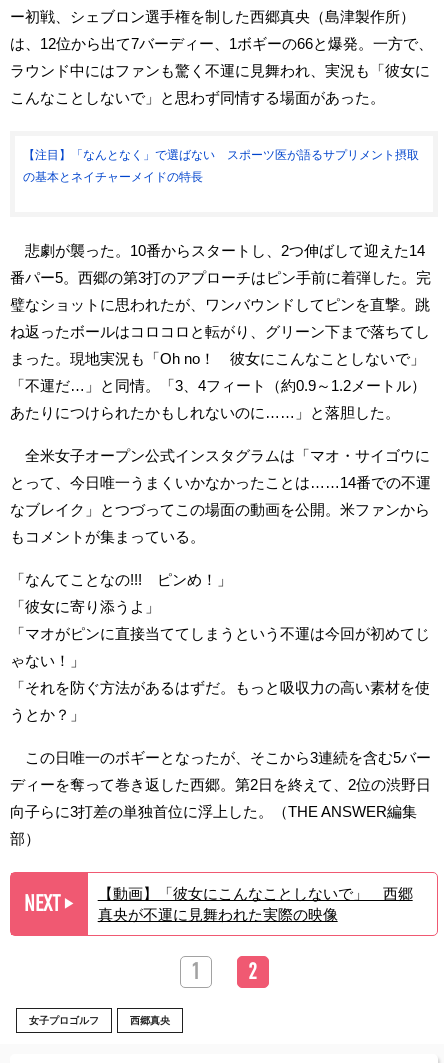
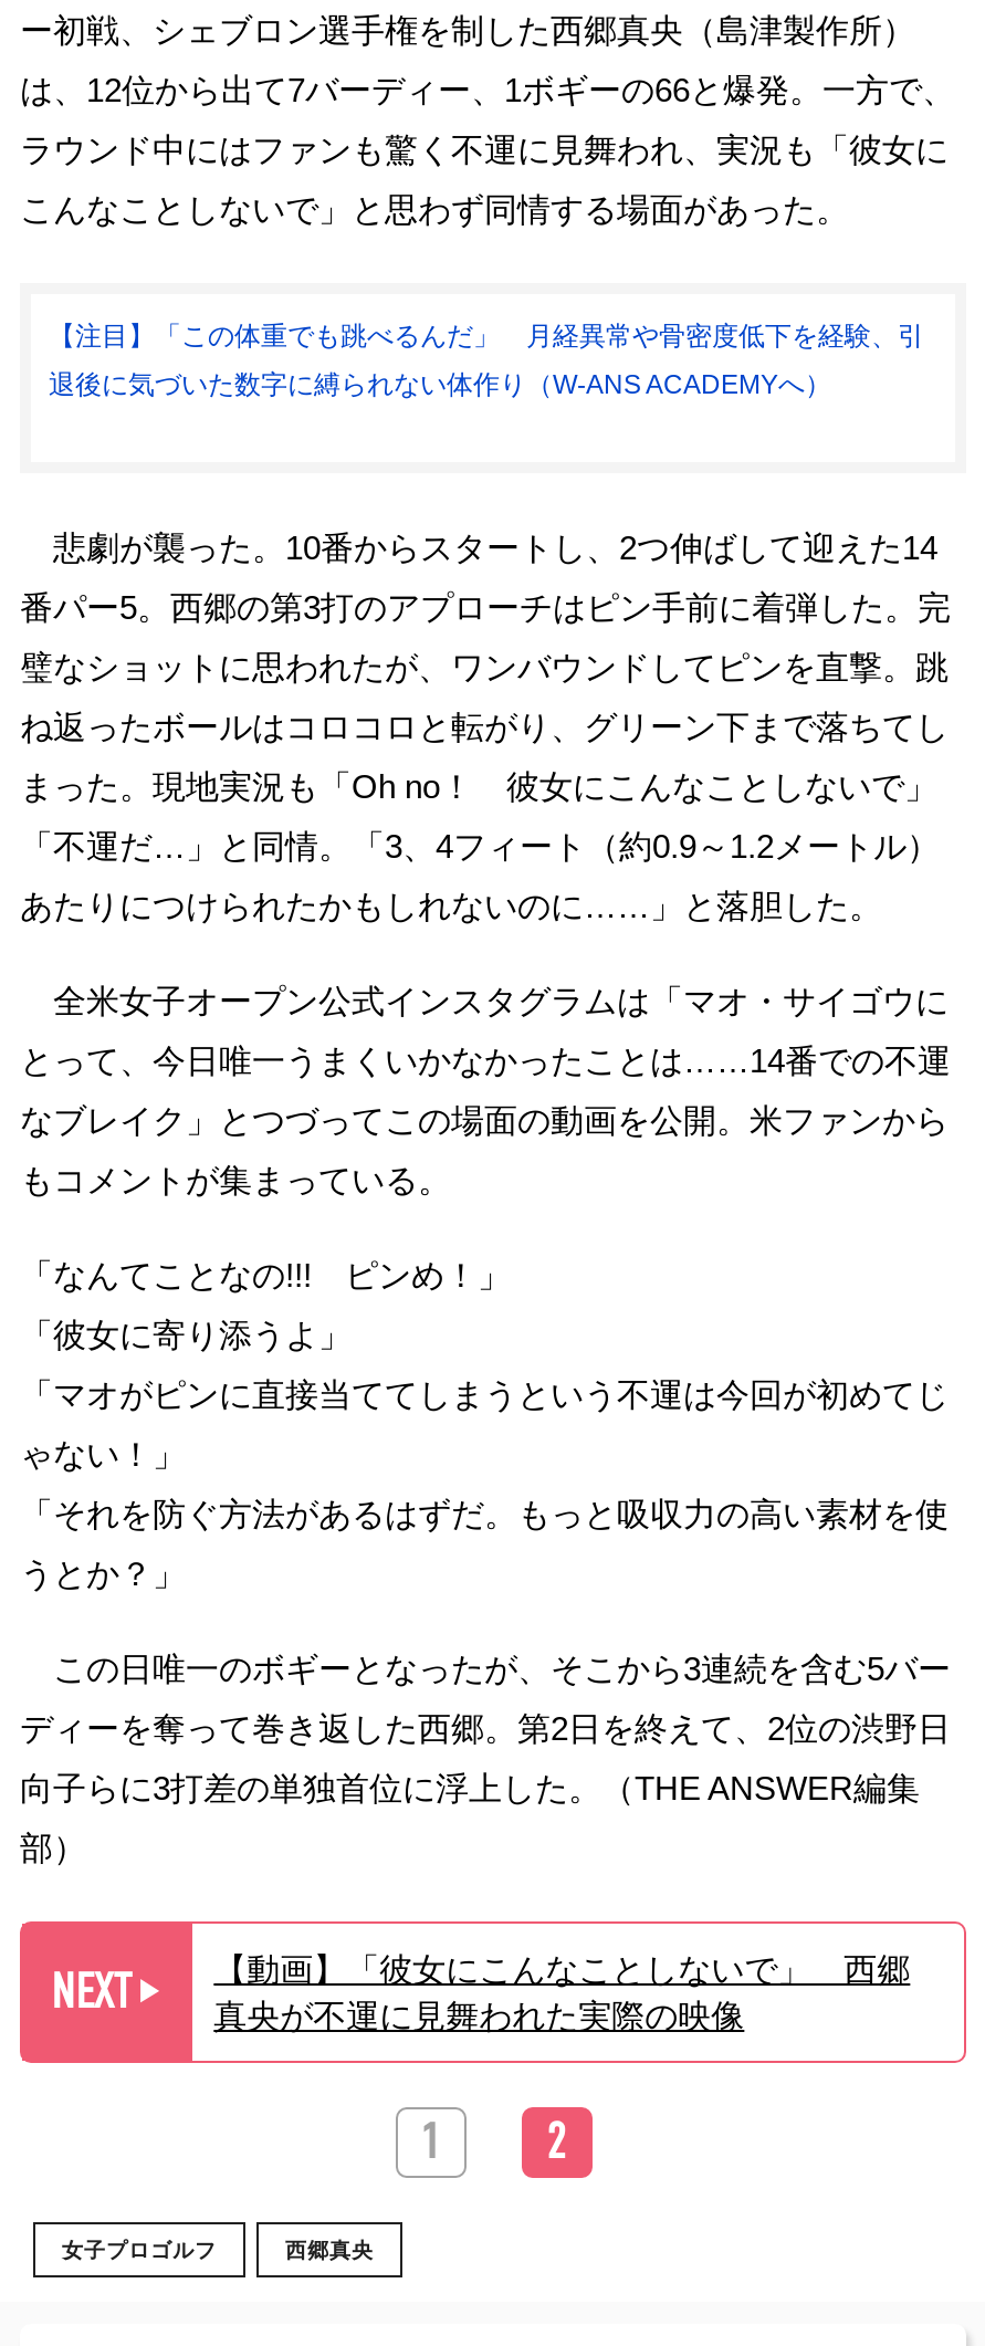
[23,147,419,161] 【注目】「なんとなく」で選ばない スポーツ医が語るサプリメント摂取 -> [49,320,924,350] 【注目】「この体重でも跳べるんだ」 月経異常や骨密度低下を経験、引
[23,169,203,183] の基本とネイチャーメイドの特長 -> [49,368,831,399] 退後に気づいた数字に縛られない体作り（W-ANS ACADEMYへ）

